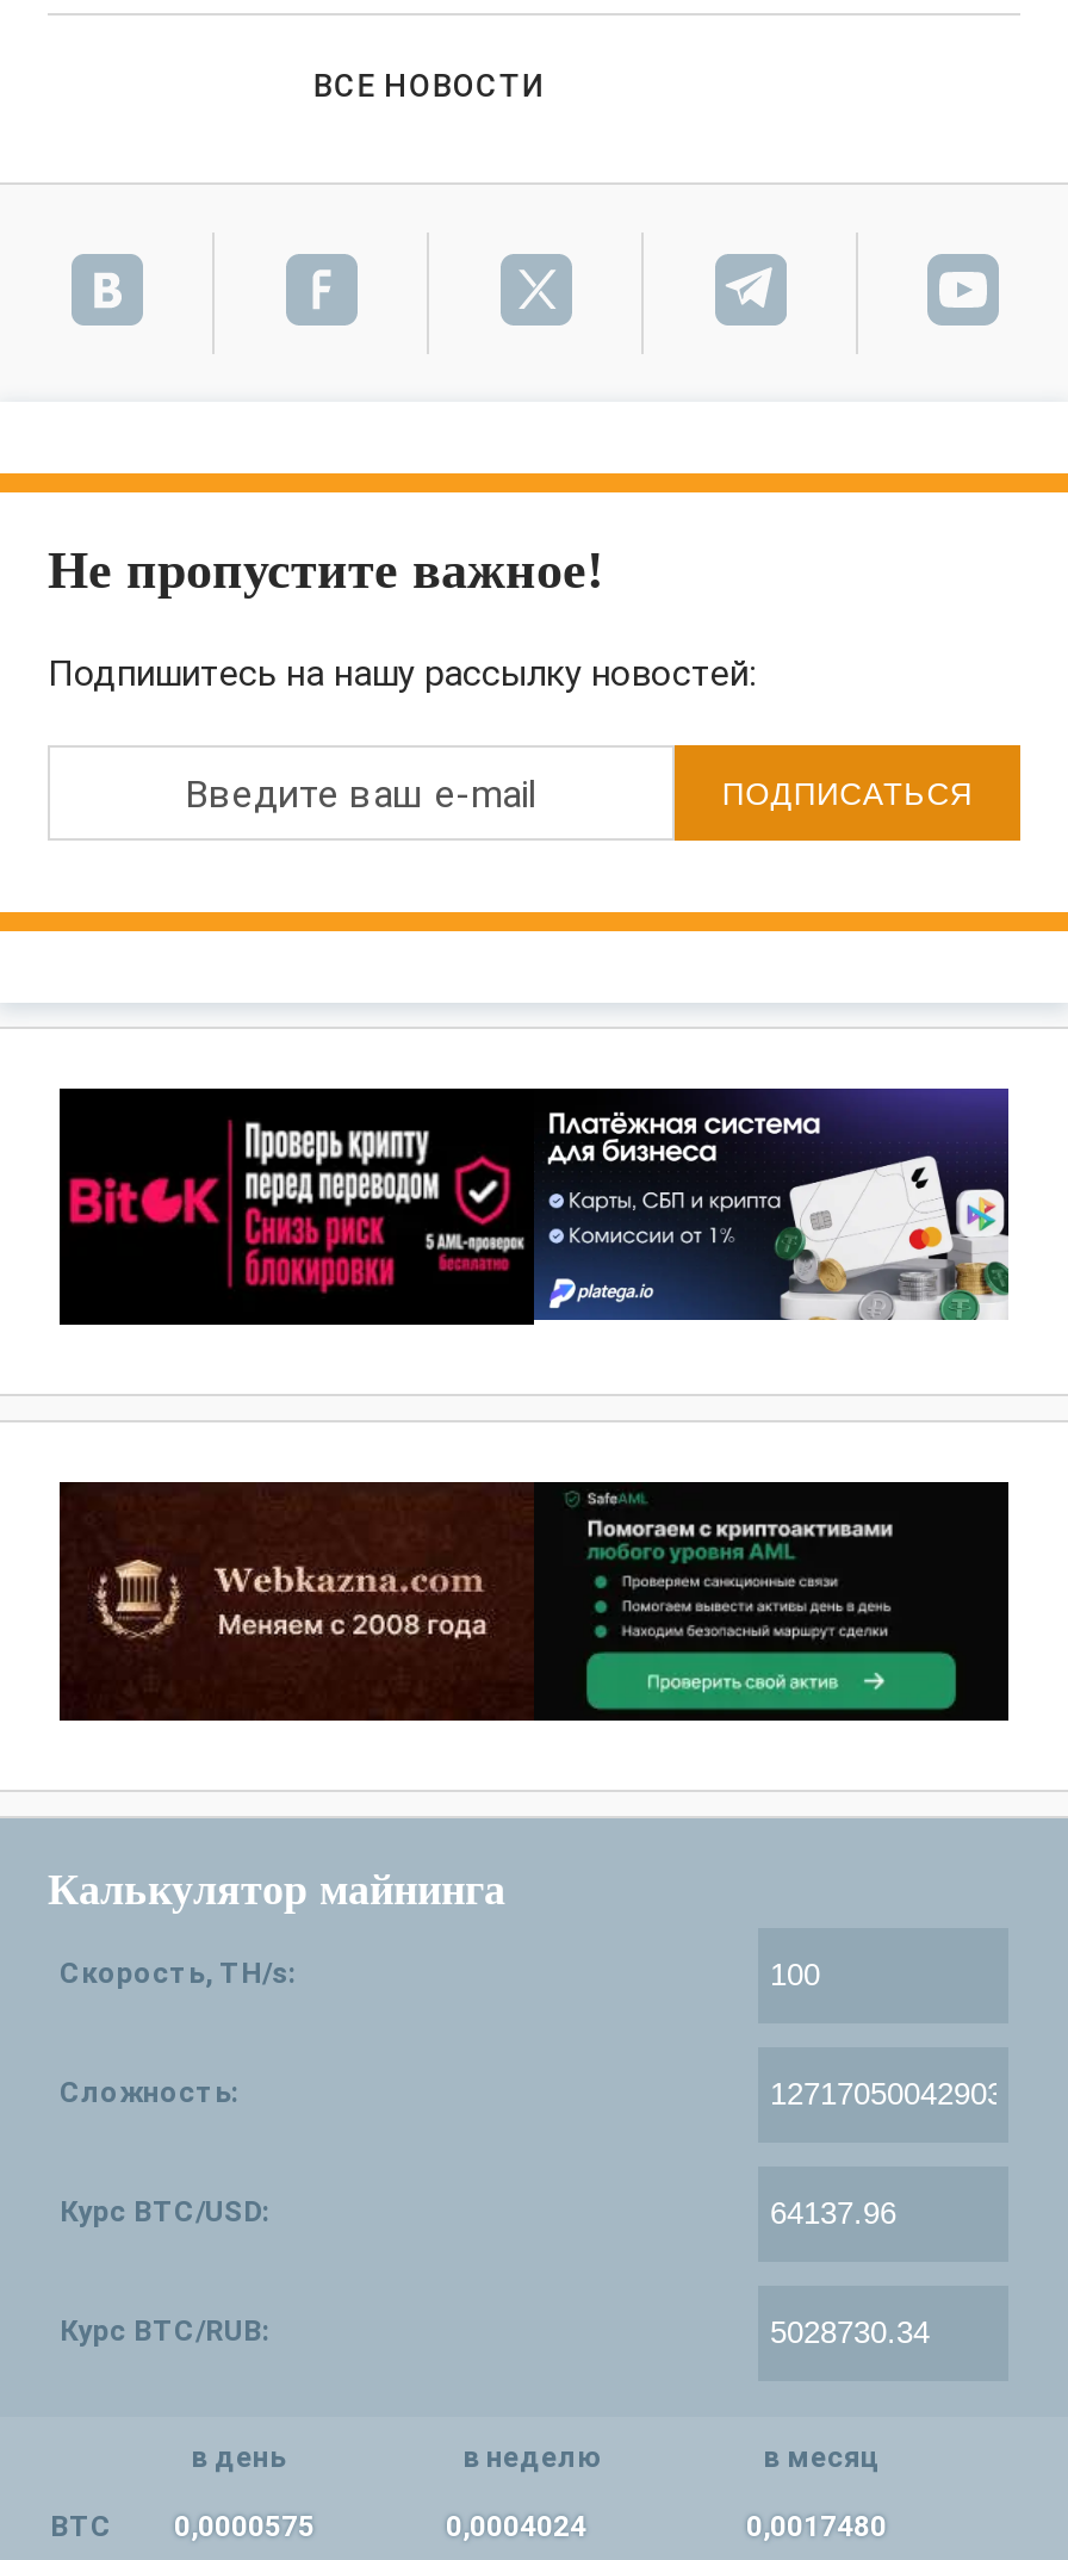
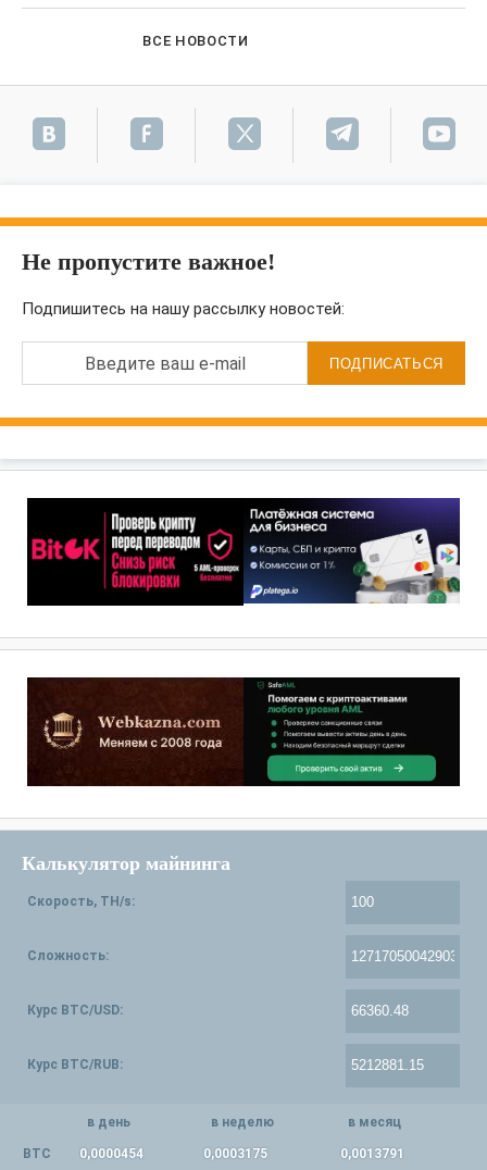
[50,2509,315,2542] BTC 0,0000575 -> [23,1146,143,1161] BTC 0,0000454
[446,2509,586,2542] 0,0004024 -> [203,1146,267,1161] 0,0003175
[746,2509,887,2542] 0,0017480 -> [340,1146,404,1161] 0,0013791

